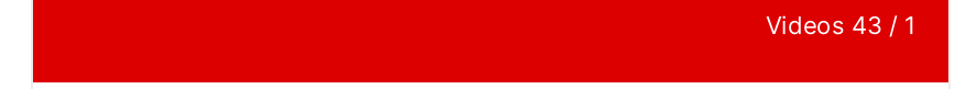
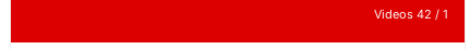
[852,10,882,41] 43 -> [417,7,432,22] 42

